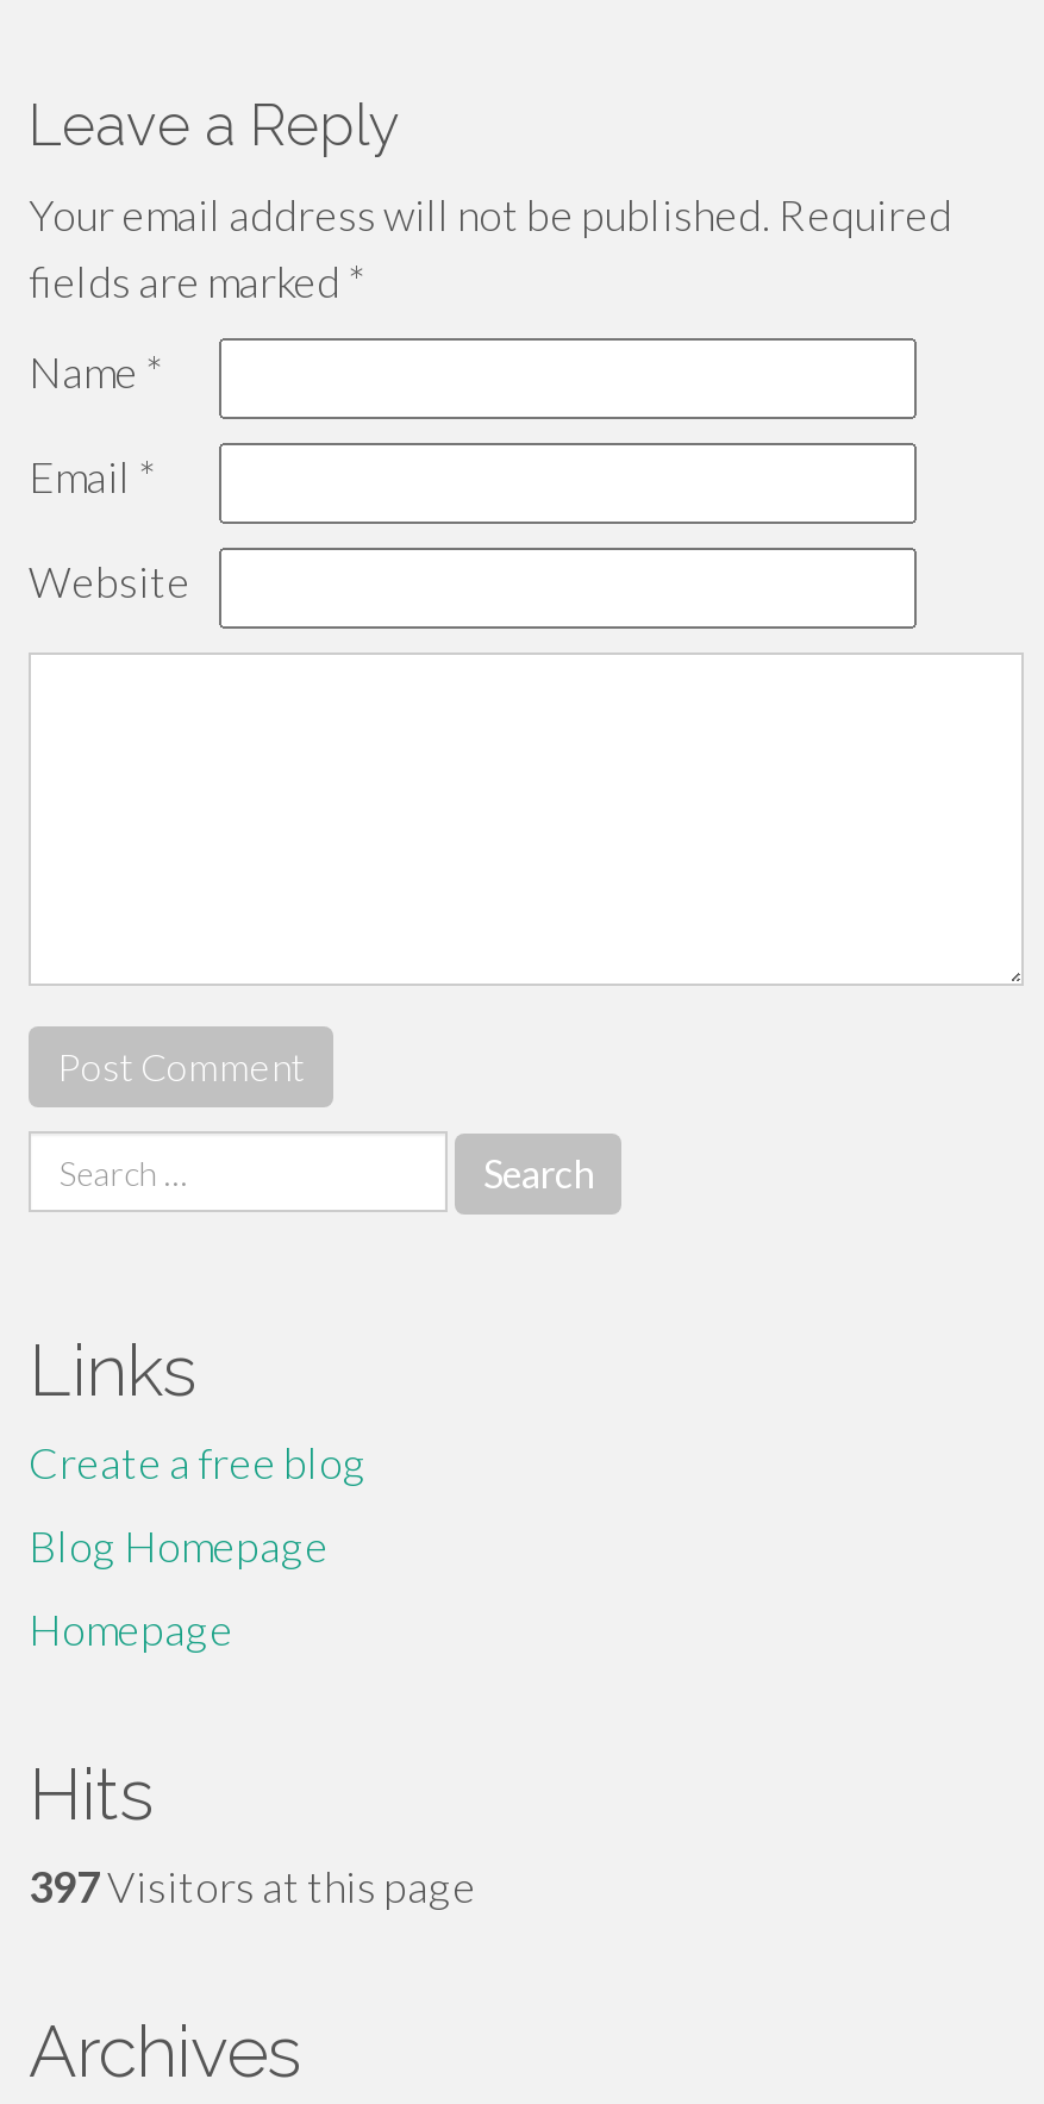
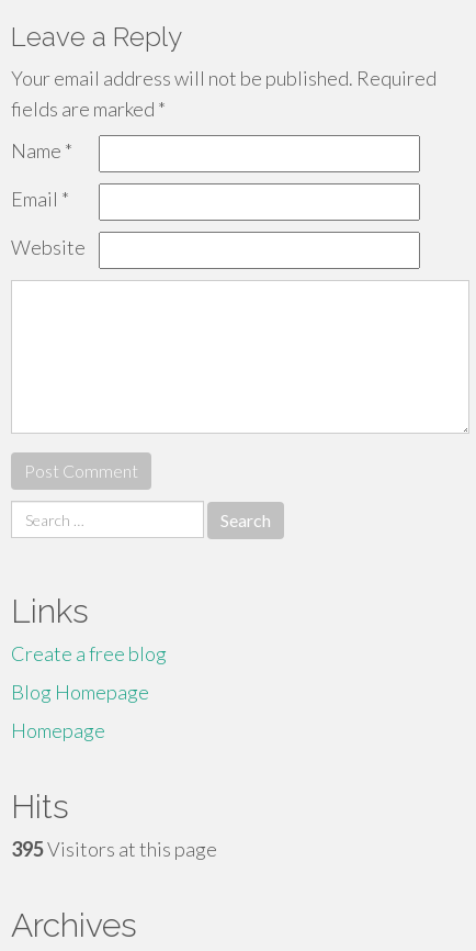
[29,1860,476,1912] 397Visitors at this page -> [11,837,217,861] 395Visitors at this page

